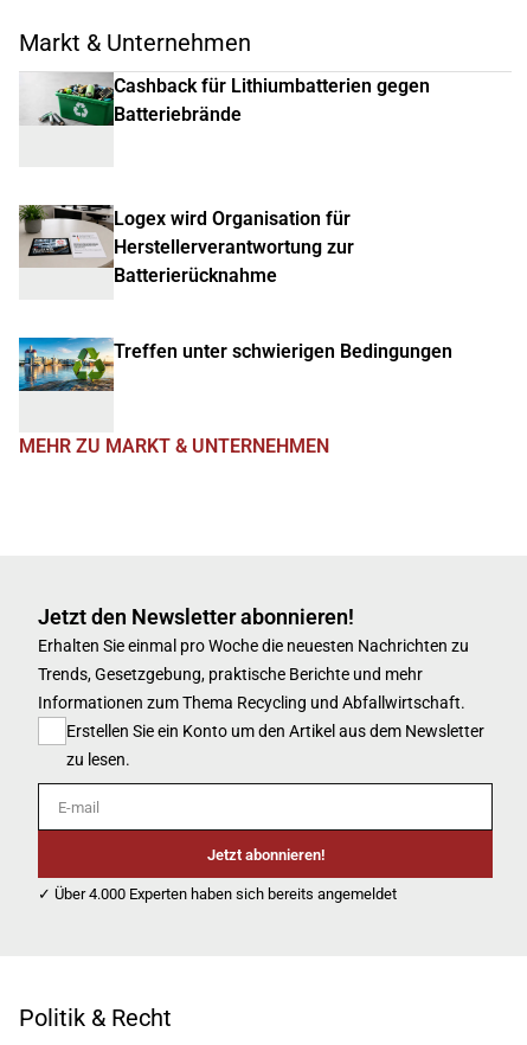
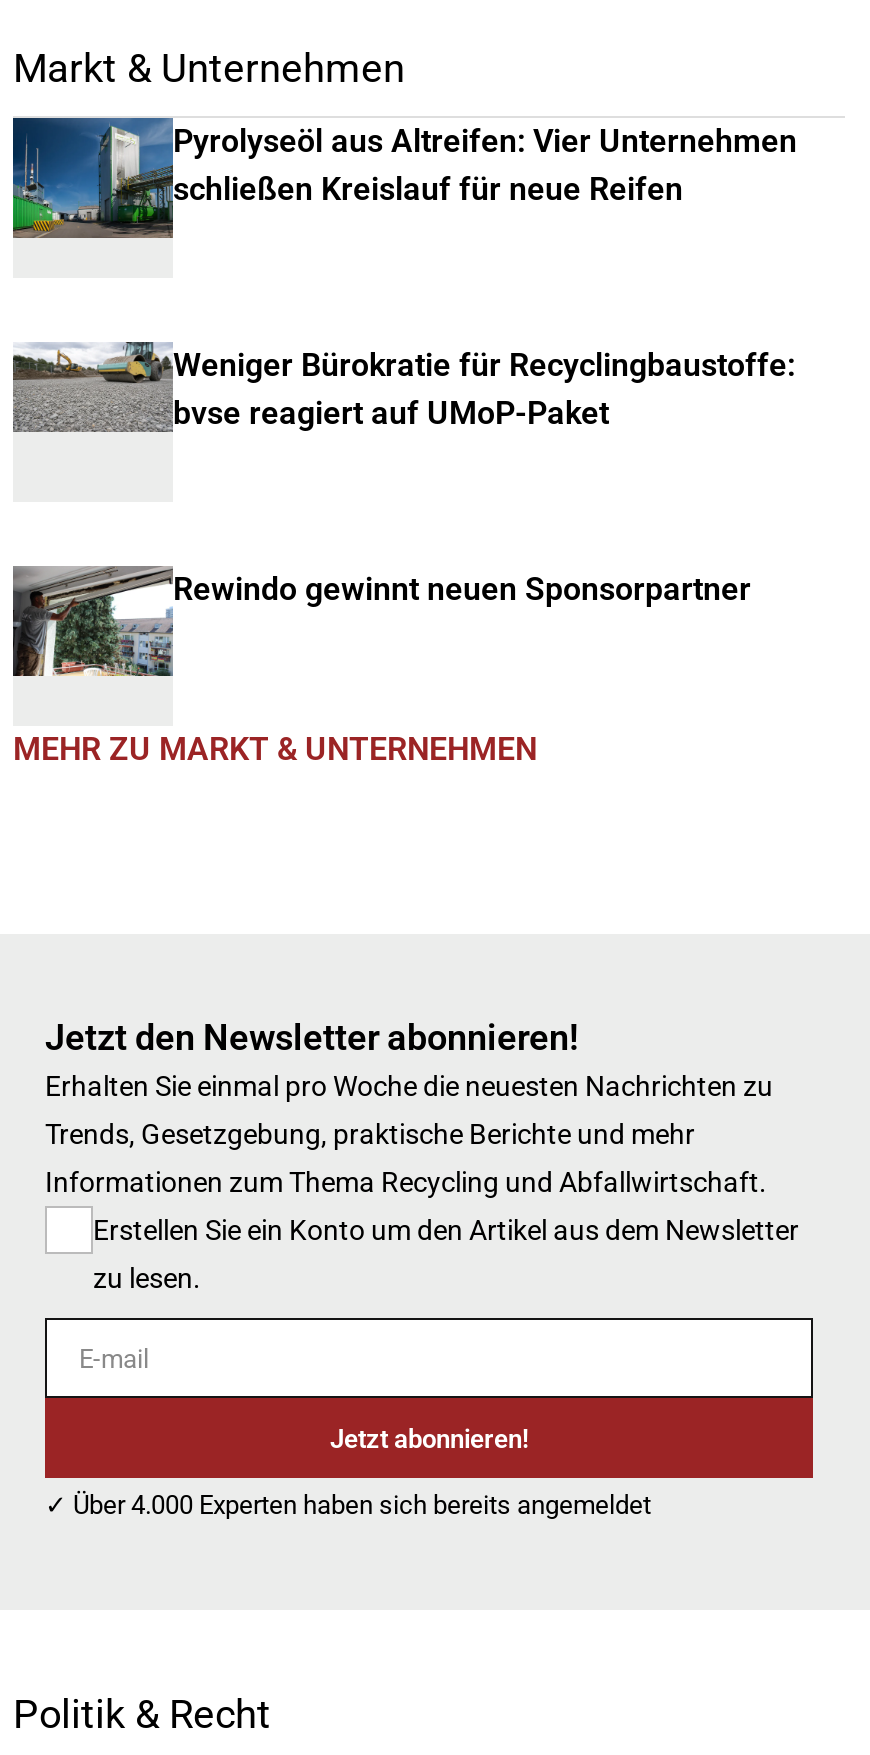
[19,72,430,143] [image] | Cashback für Lithiumbatterien gegen | Batteriebrände -> [11,116,797,240] [image] | Pyrolyseöl aus Altreifen: Vier Unternehmen | schließen Kreislauf für neue Reifen
[19,204,354,287] [image] | Logex wird Organisation für | Herstellerverantwortung zur | Batterierücknahme -> [13,342,795,446] [image] | Weniger Bürokratie für Recyclingbaustoffe: | bvse reagiert auf UMoP-Paket
[18,336,452,403] [image] | Treffen unter schwierigen Bedingungen -> [11,564,751,678] [image] | Rewindo gewinnt neuen Sponsorpartner

